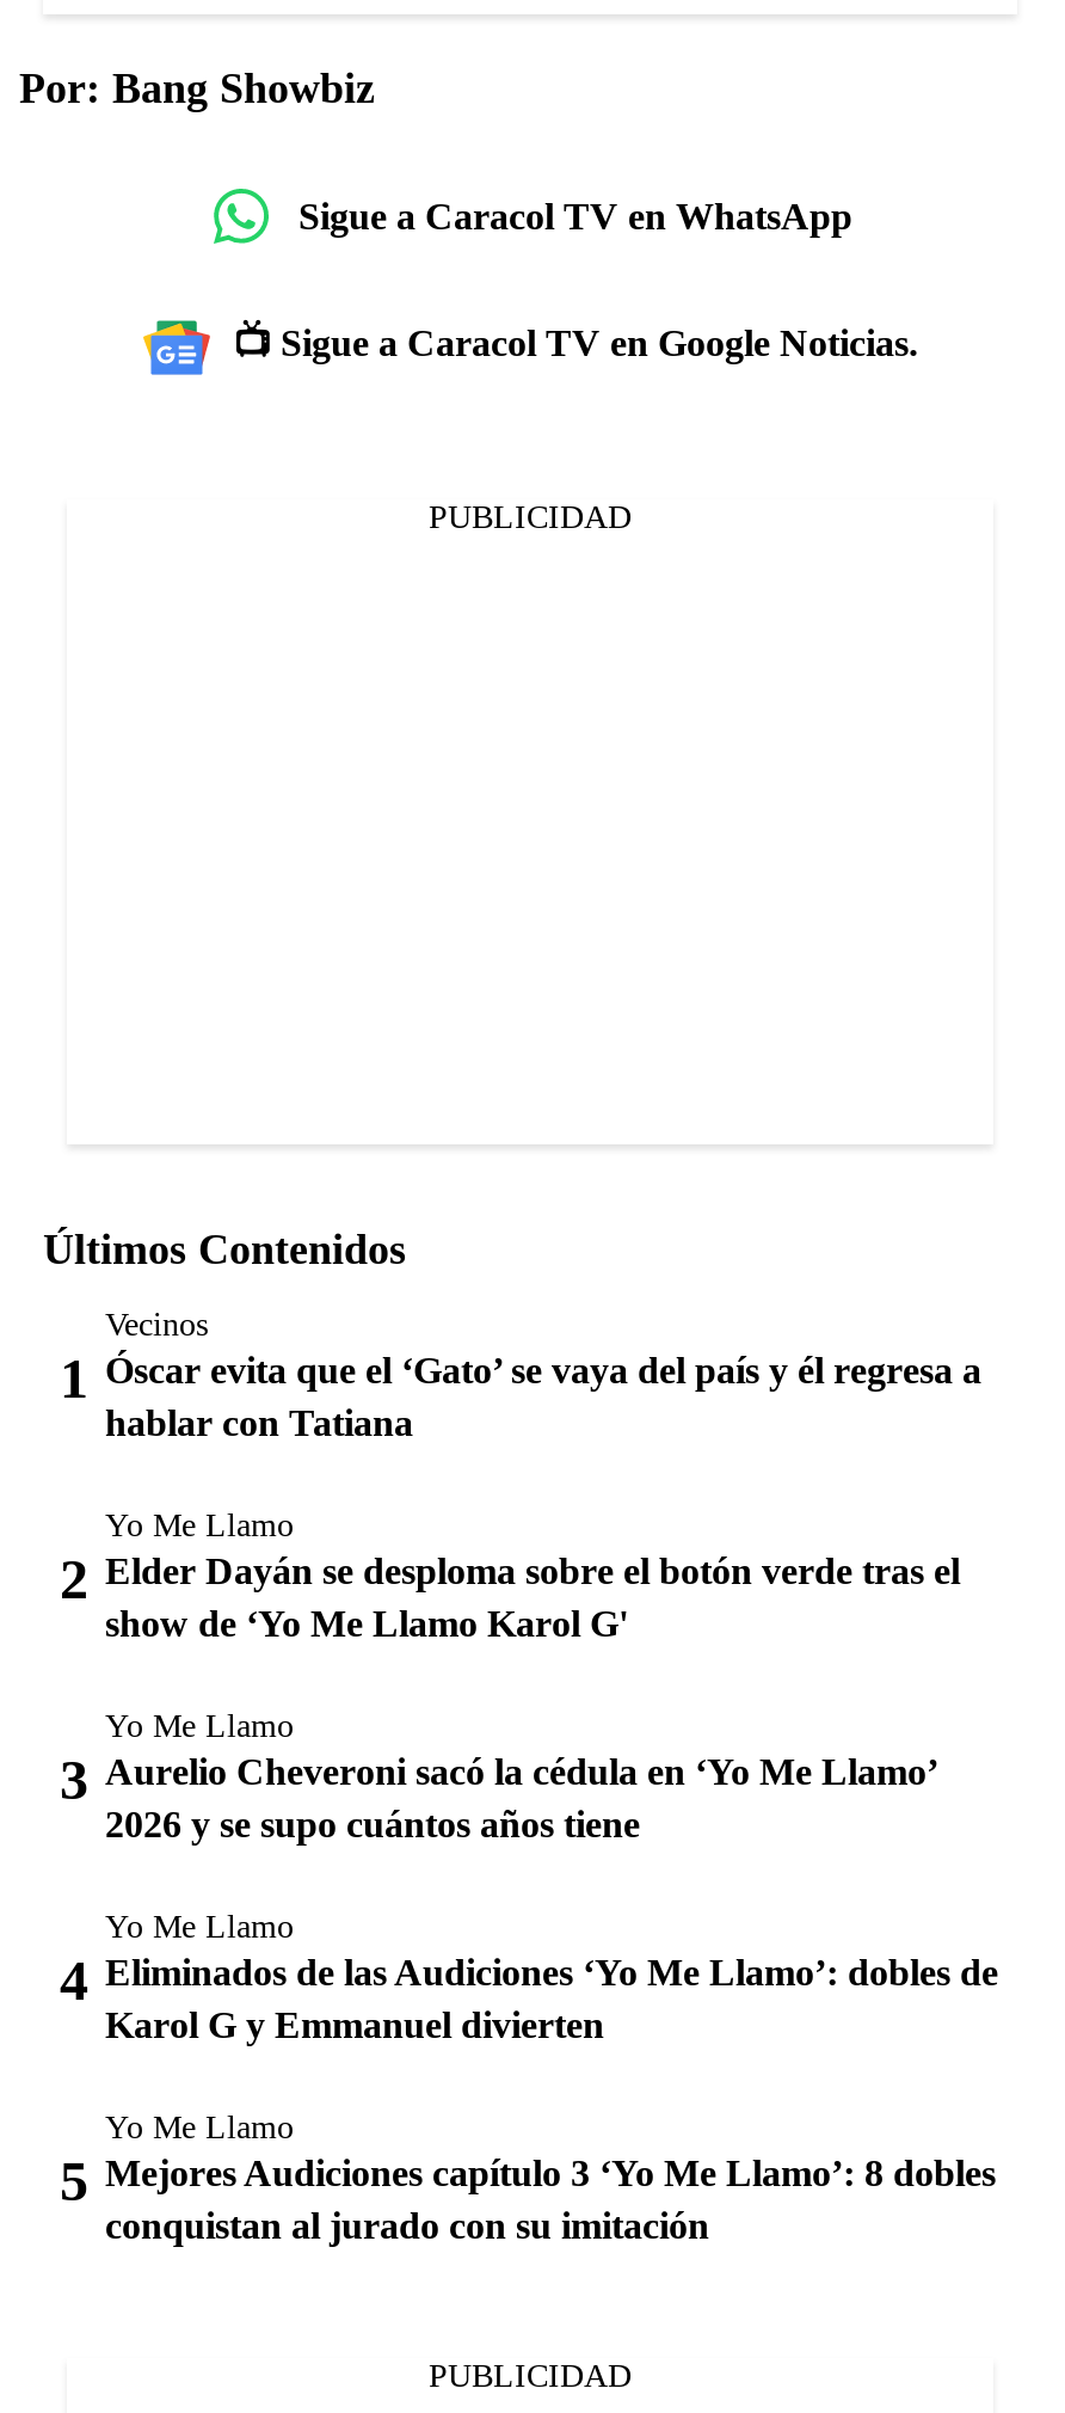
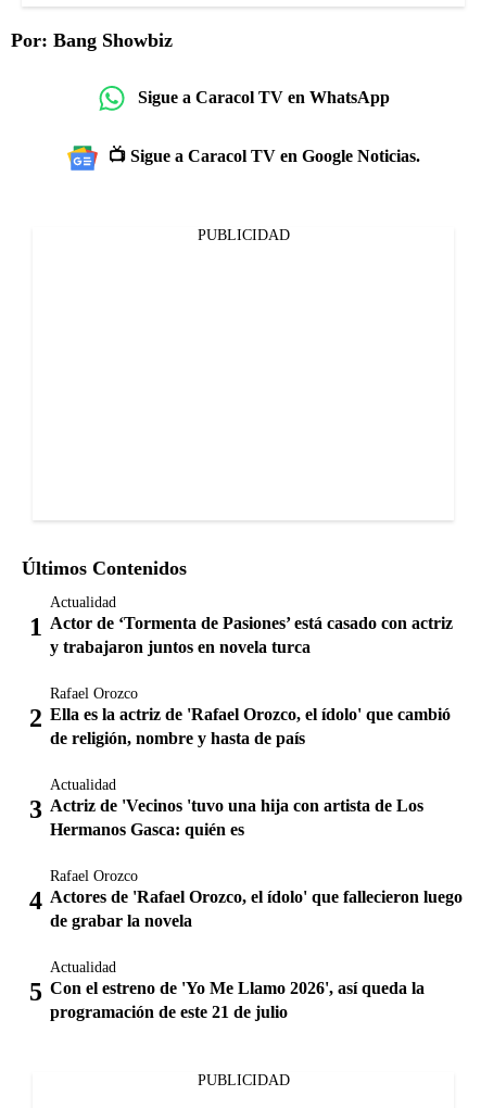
[105,1308,981,1444] Vecinos | Óscar evita que el ‘Gato’ se vaya del país y él regresa a | hablar con Tatiana -> [50,594,453,656] Actualidad | Actor de ‘Tormenta de Pasiones’ está casado con actriz | y trabajaron juntos en novela turca
[105,1509,960,1645] Yo Me Llamo | Elder Dayán se desploma sobre el botón verde tras el | show de ‘Yo Me Llamo Karol G' -> [50,685,451,747] Rafael Orozco | Ella es la actriz de 'Rafael Orozco, el ídolo' que cambió | de religión, nombre y hasta de país
[105,1710,936,1846] Yo Me Llamo | Aurelio Cheveroni sacó la cédula en ‘Yo Me Llamo’ | 2026 y se supo cuántos años tiene -> [50,776,423,838] Actualidad | Actriz de 'Vecinos 'tuvo una hija con artista de Los | Hermanos Gasca: quién es
[105,1910,998,2047] Yo Me Llamo | Eliminados de las Audiciones ‘Yo Me Llamo’: dobles de | Karol G y Emmanuel divierten -> [50,867,463,929] Rafael Orozco | Actores de 'Rafael Orozco, el ídolo' que fallecieron luego | de grabar la novela
[105,2111,996,2247] Yo Me Llamo | Mejores Audiciones capítulo 3 ‘Yo Me Llamo’: 8 dobles | conquistan al jurado con su imitación -> [50,959,425,1021] Actualidad | Con el estreno de 'Yo Me Llamo 2026', así queda la | programación de este 21 de julio

